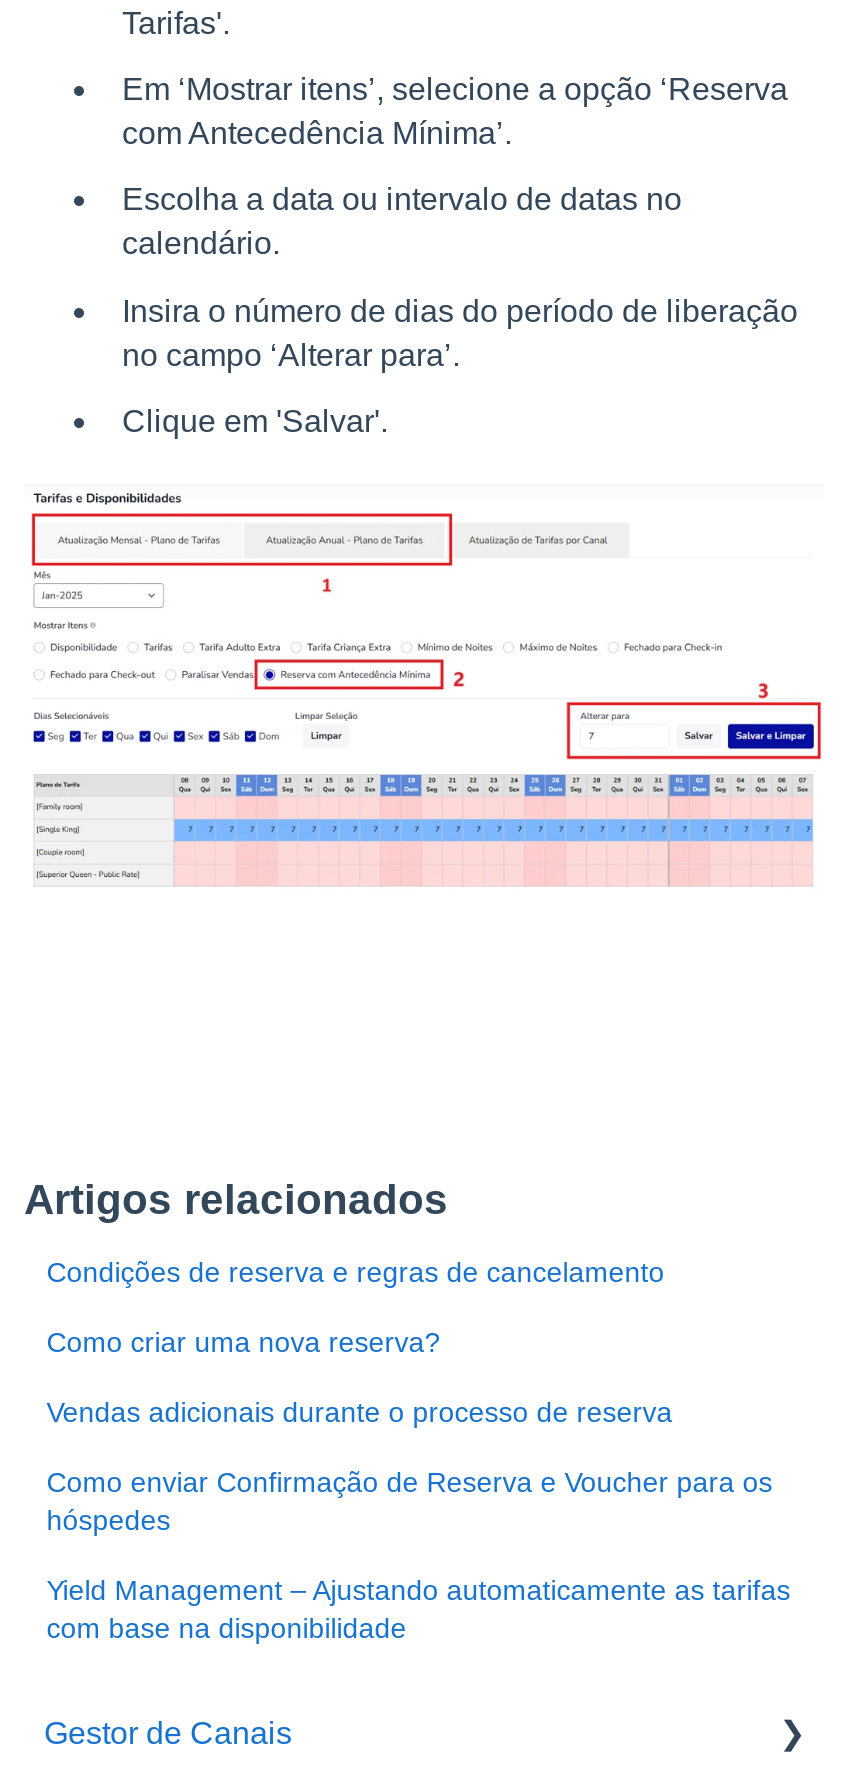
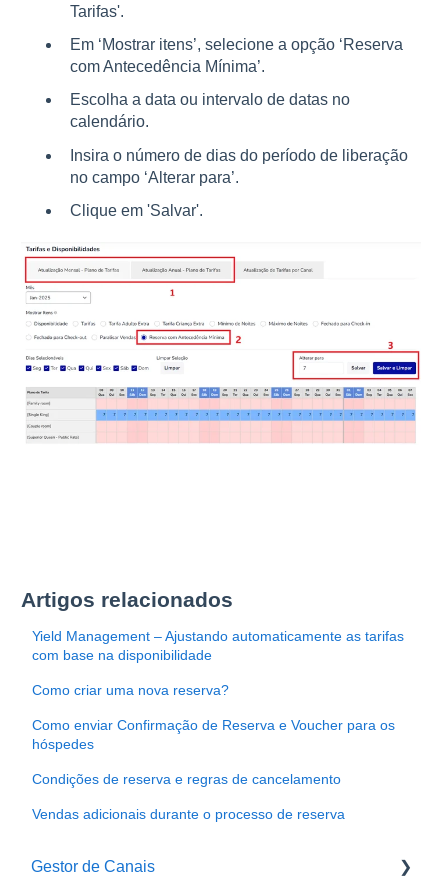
moved [46,1256,772,1536] -> [32,682,395,822]: Como criar uma nova reserva? | Como enviar Confirmação de Reserva e Voucher para os | hóspedes | Condições de reserva e regras de cancelamento | Vendas adicionais durante o processo de reserva
moved [46,1574,790,1644] -> [32,628,404,663]: Yield Management – Ajustando automaticamente as tarifas | com base na disponibilidade

